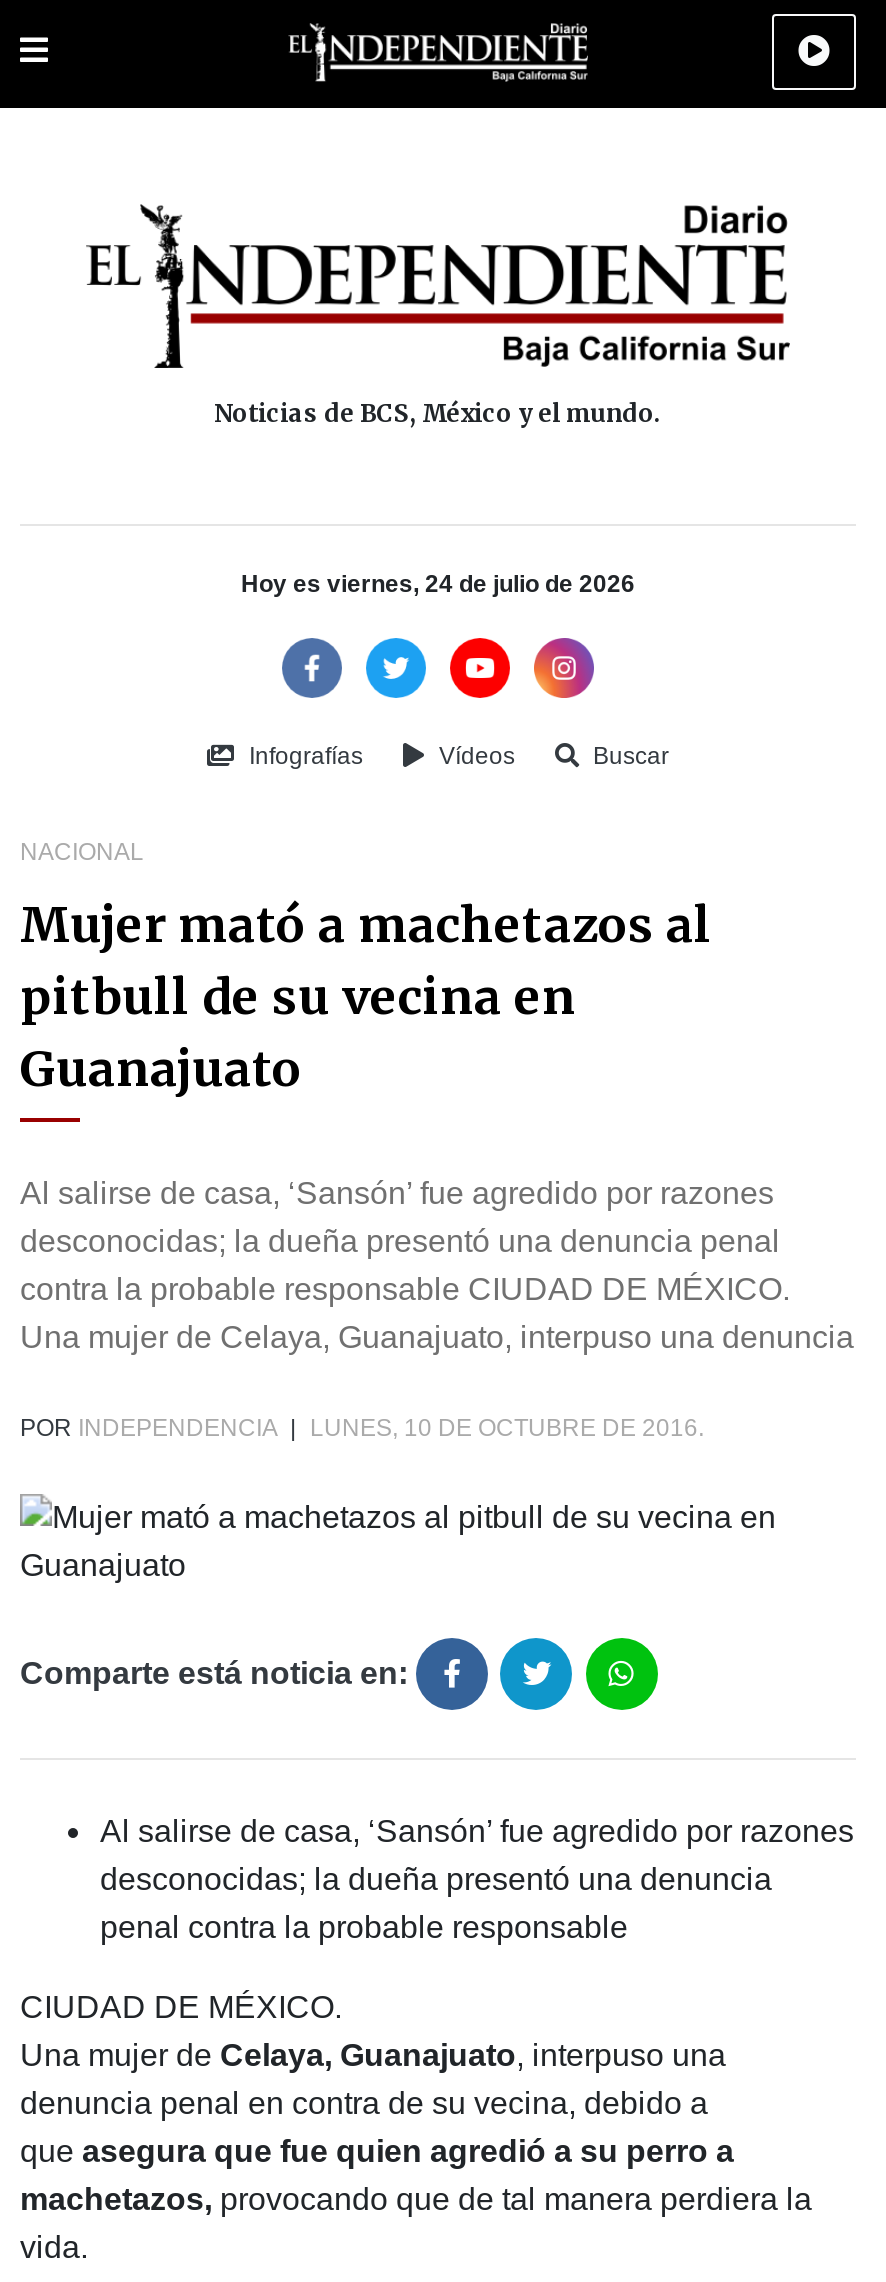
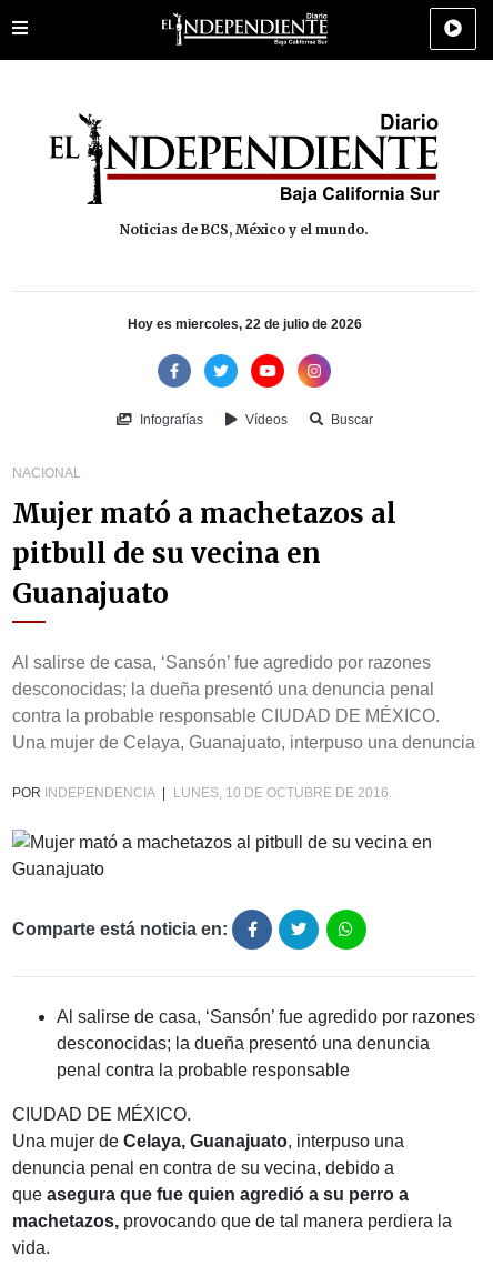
[241,570,635,598] Hoy es viernes, 24 de julio de 2026 -> [127,317,361,332] Hoy es miercoles, 22 de julio de 2026

